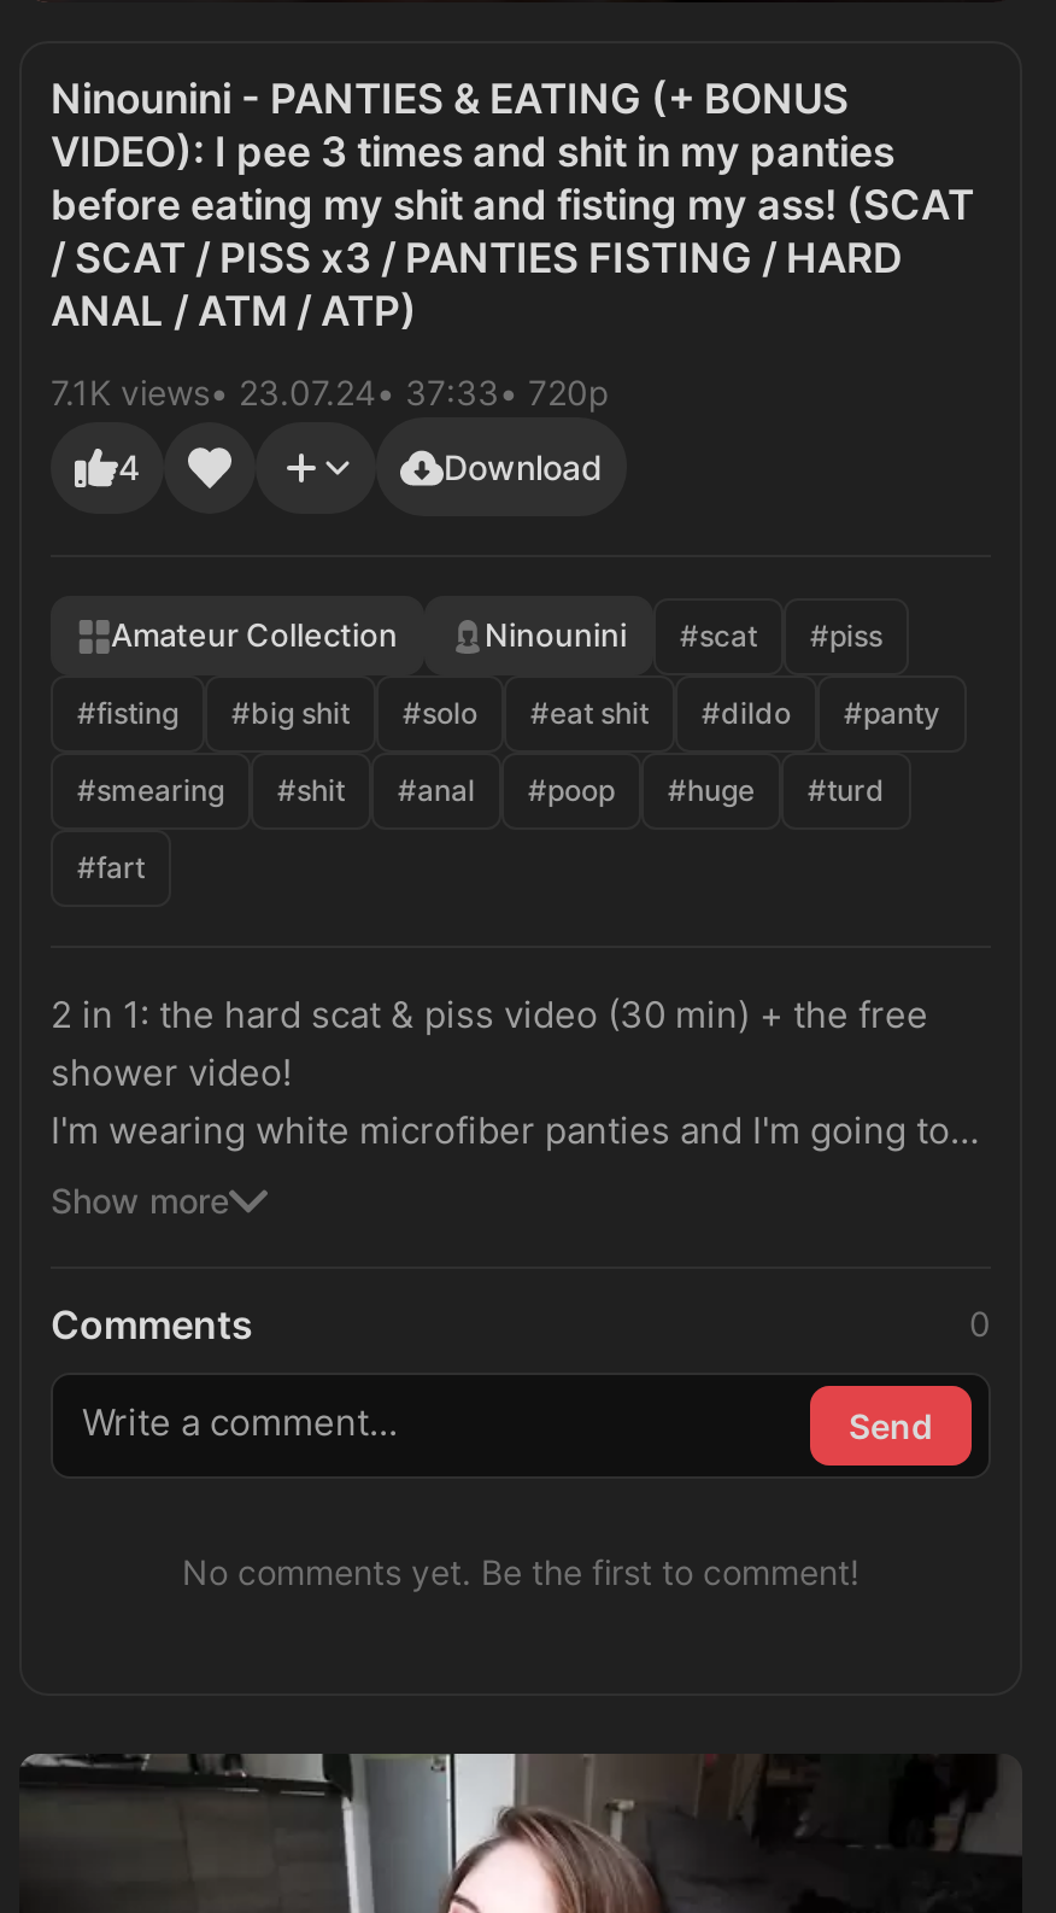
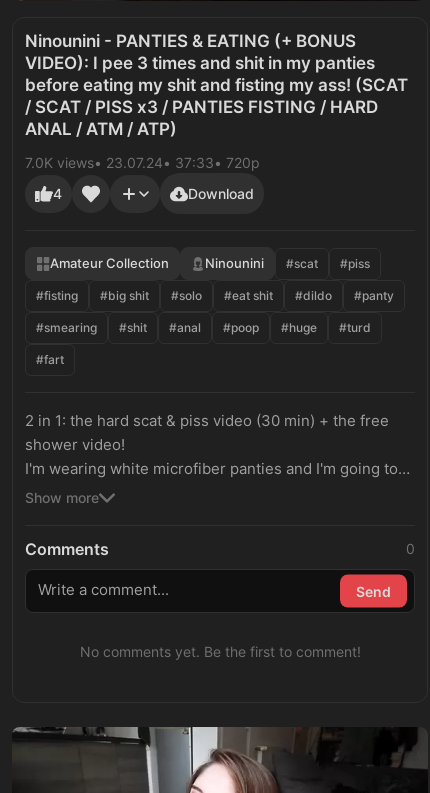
[51,372,610,413] 7.1K views 23.07.24 37:33 720p -> [25,154,260,171] 7.0K views 23.07.24 37:33 720p

